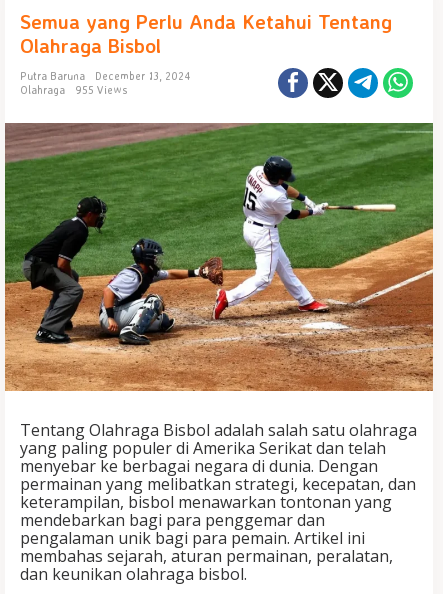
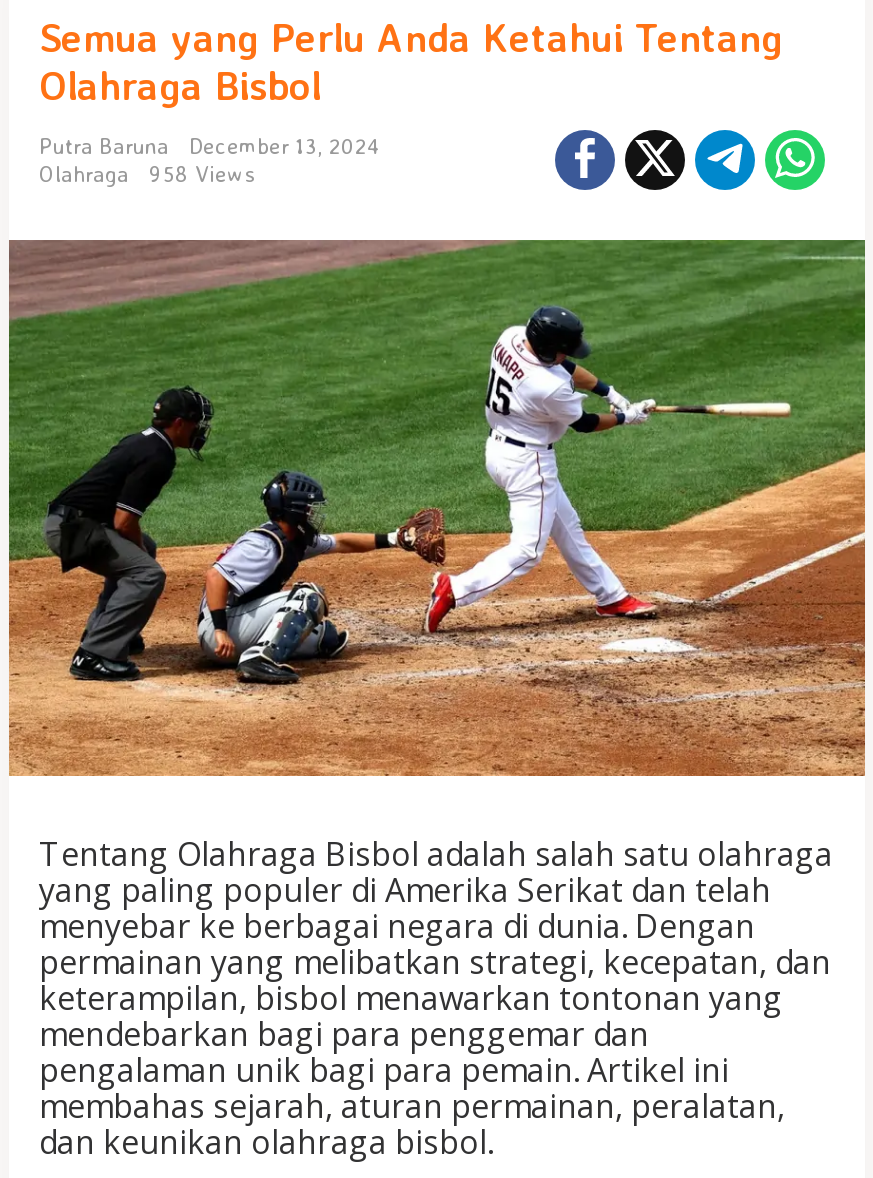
[20,83,128,97] Olahraga 955 Views -> [39,160,257,188] Olahraga 958 Views

